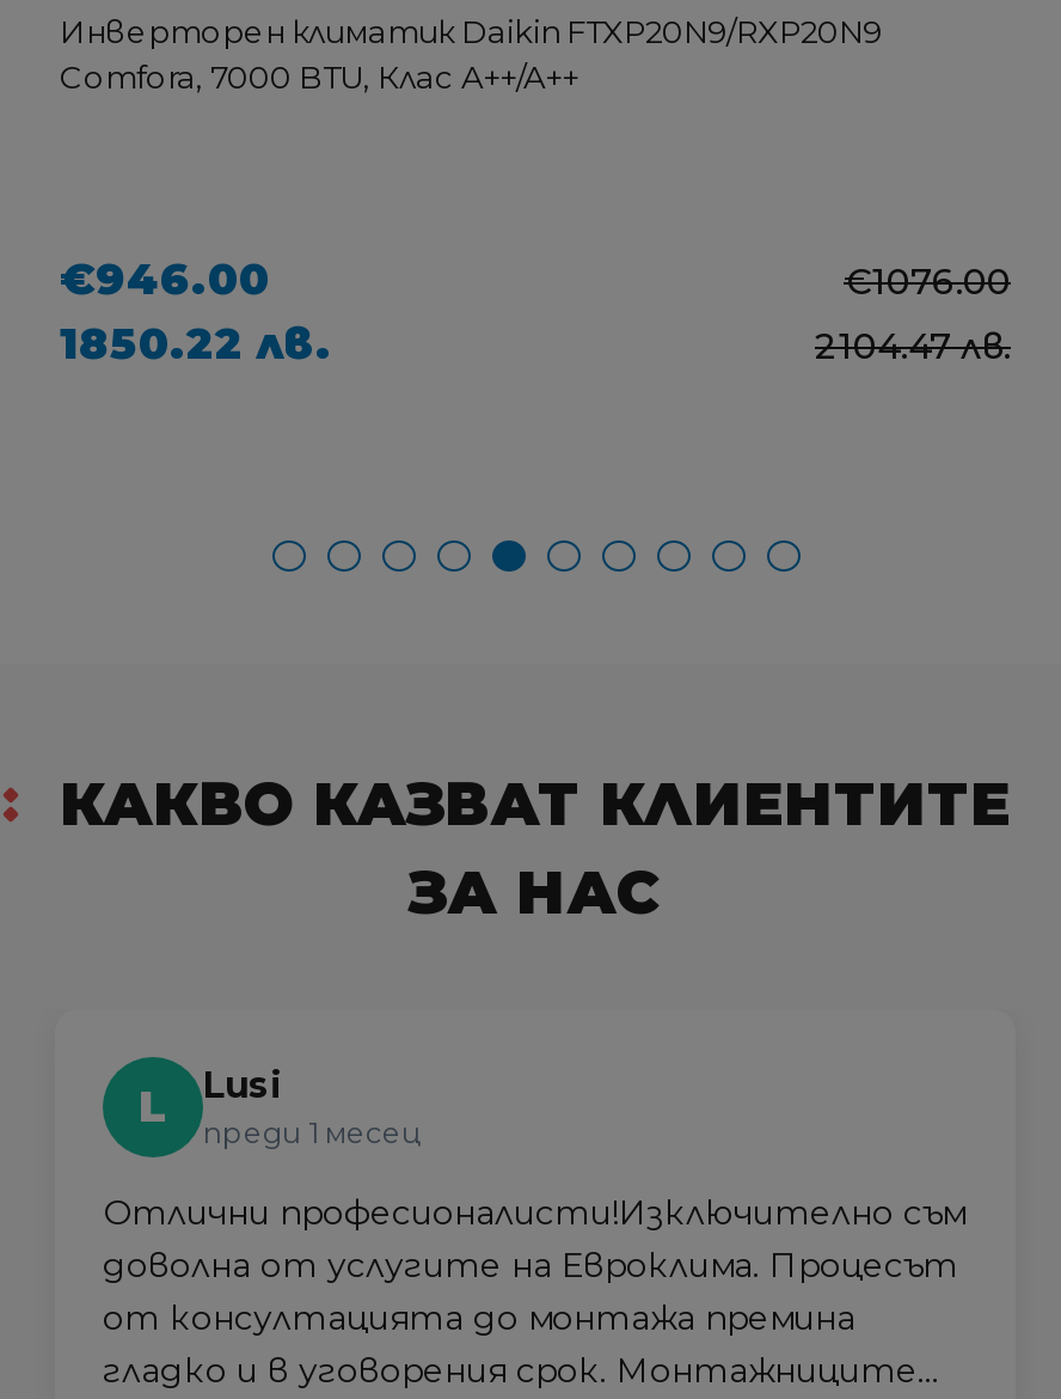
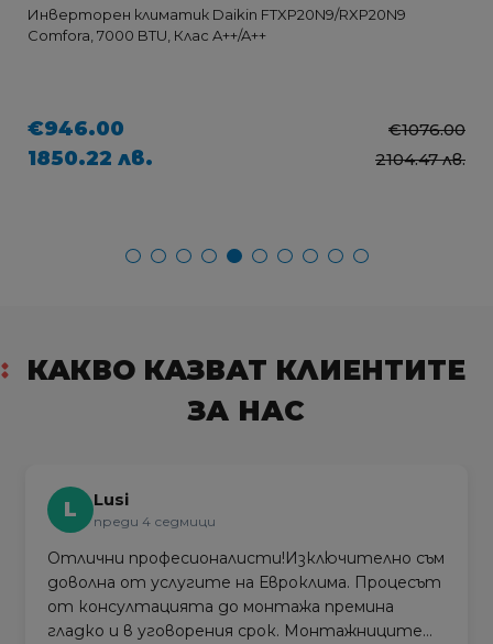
[203,1114,421,1150] преди 1 месец -> [94,513,216,530] преди 4 седмици

